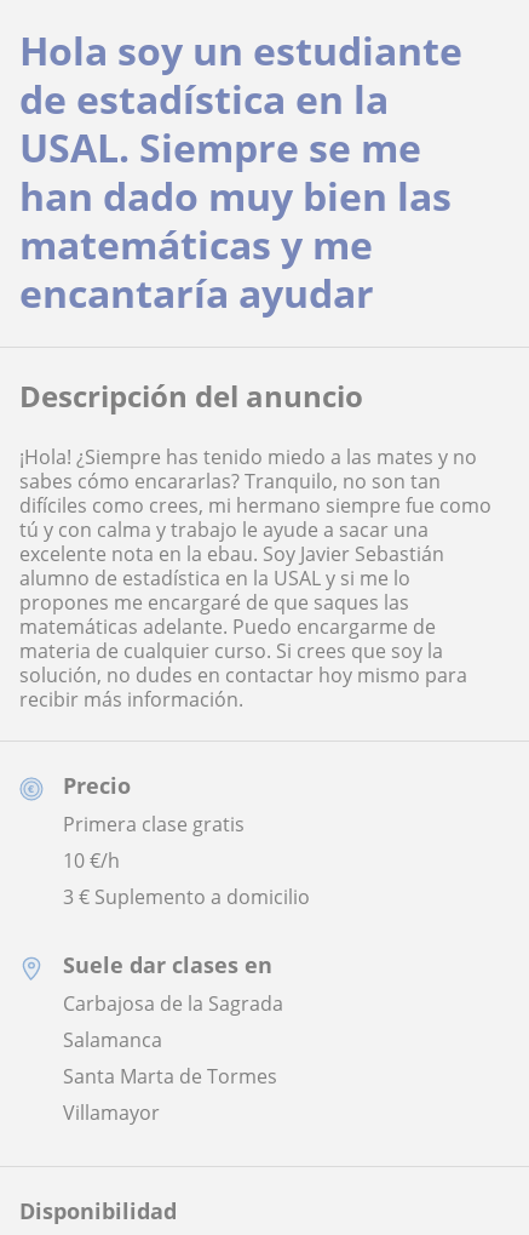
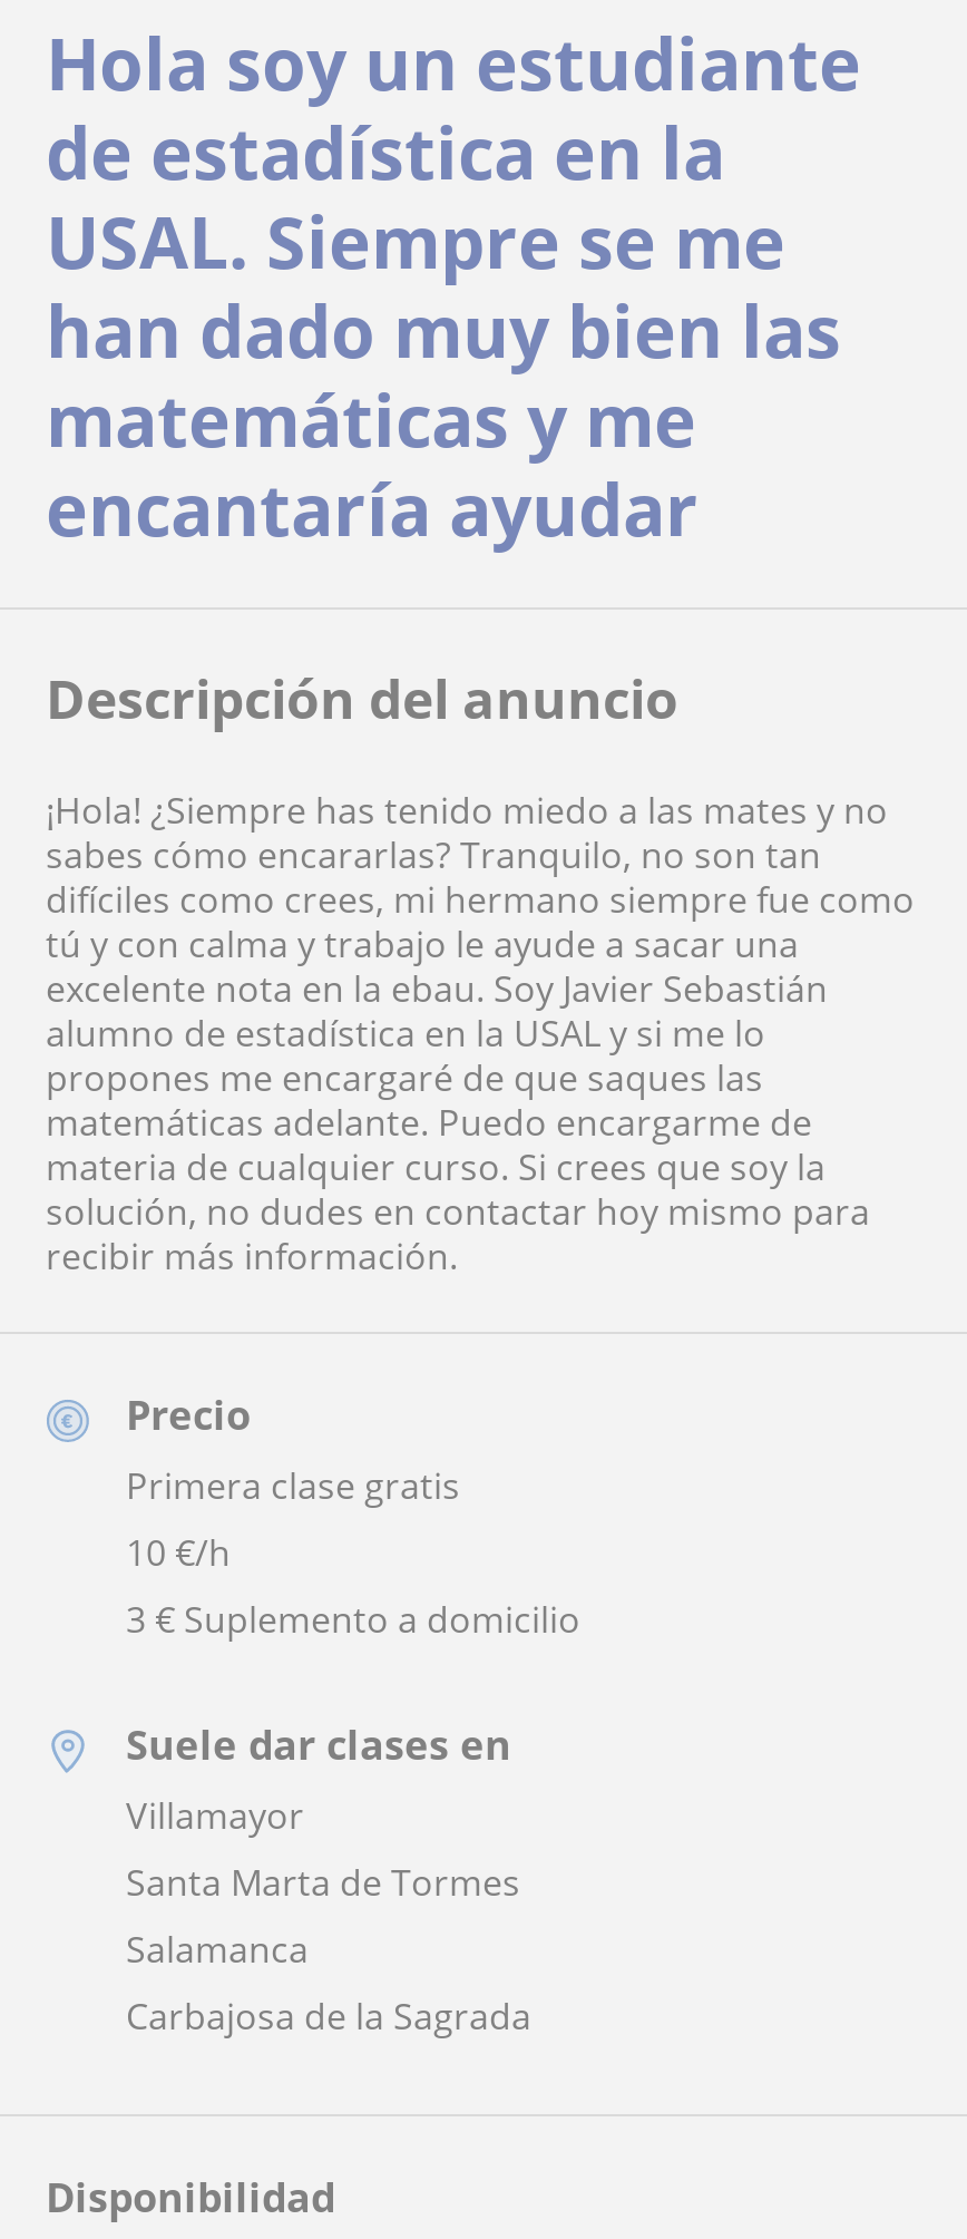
moved [63,991,283,1017] -> [126,1992,531,2042]: Carbajosa de la Sagrada
moved [63,1027,277,1126] -> [126,1792,520,1975]: Salamanca | Santa Marta de Tormes | Villamayor

